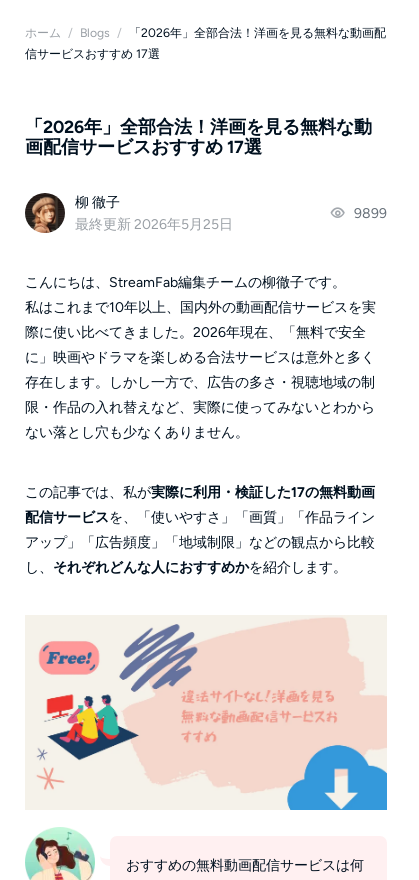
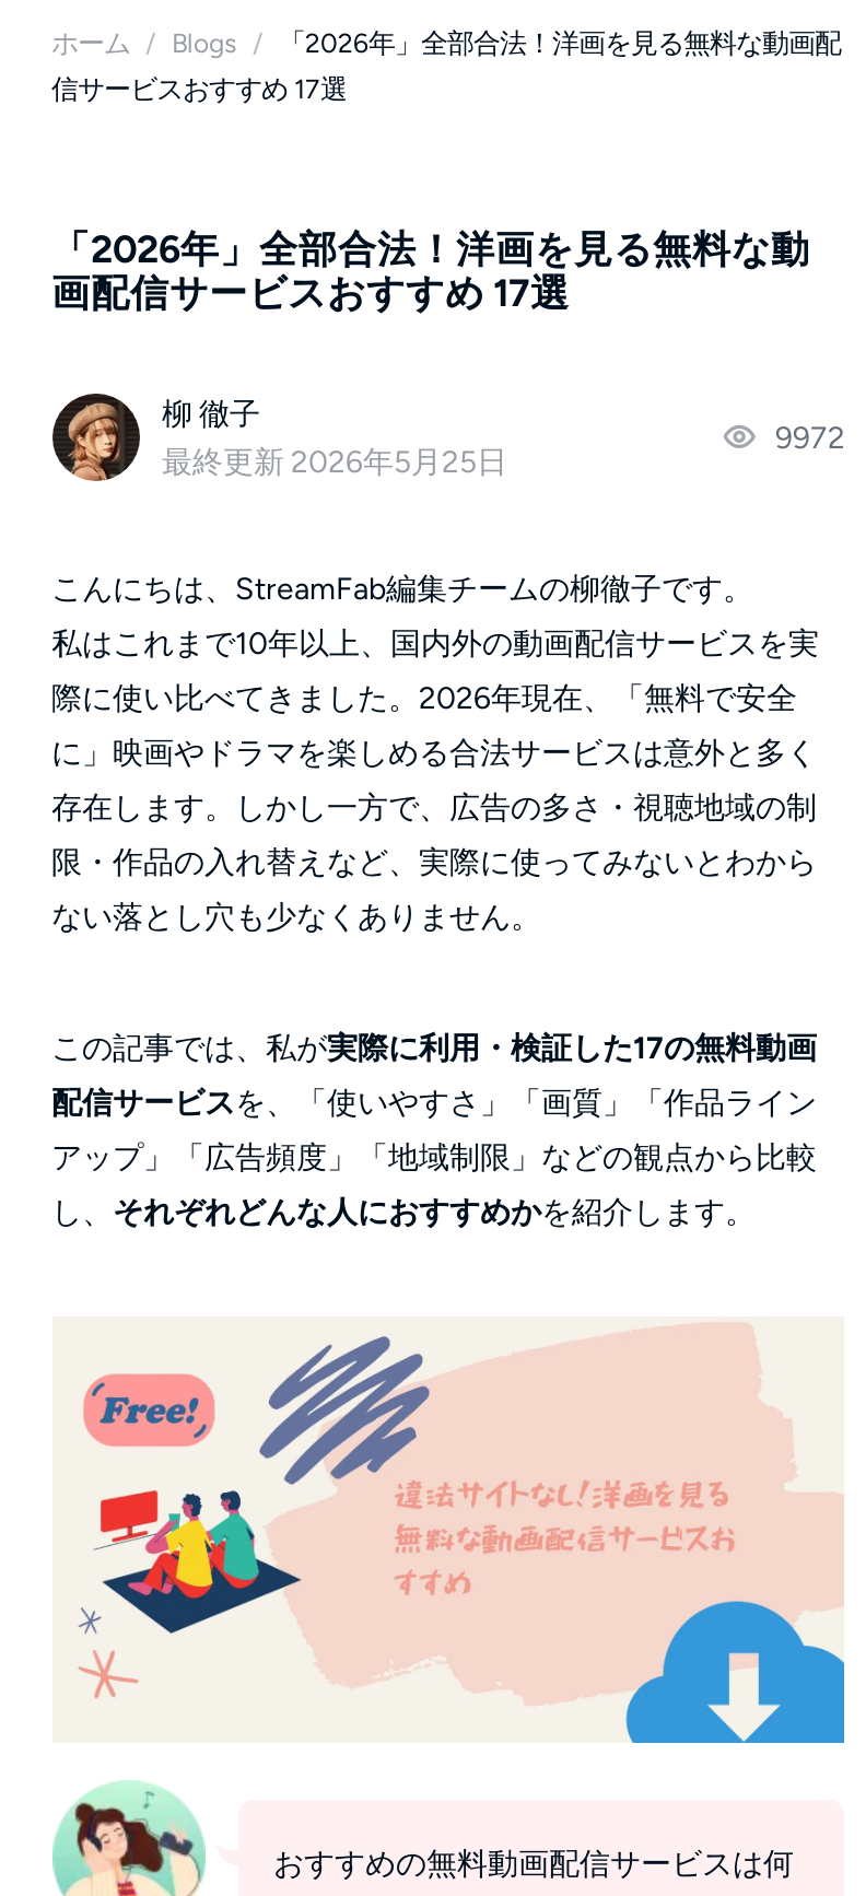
[354,205,387,222] 9899 -> [775,420,845,457] 9972

